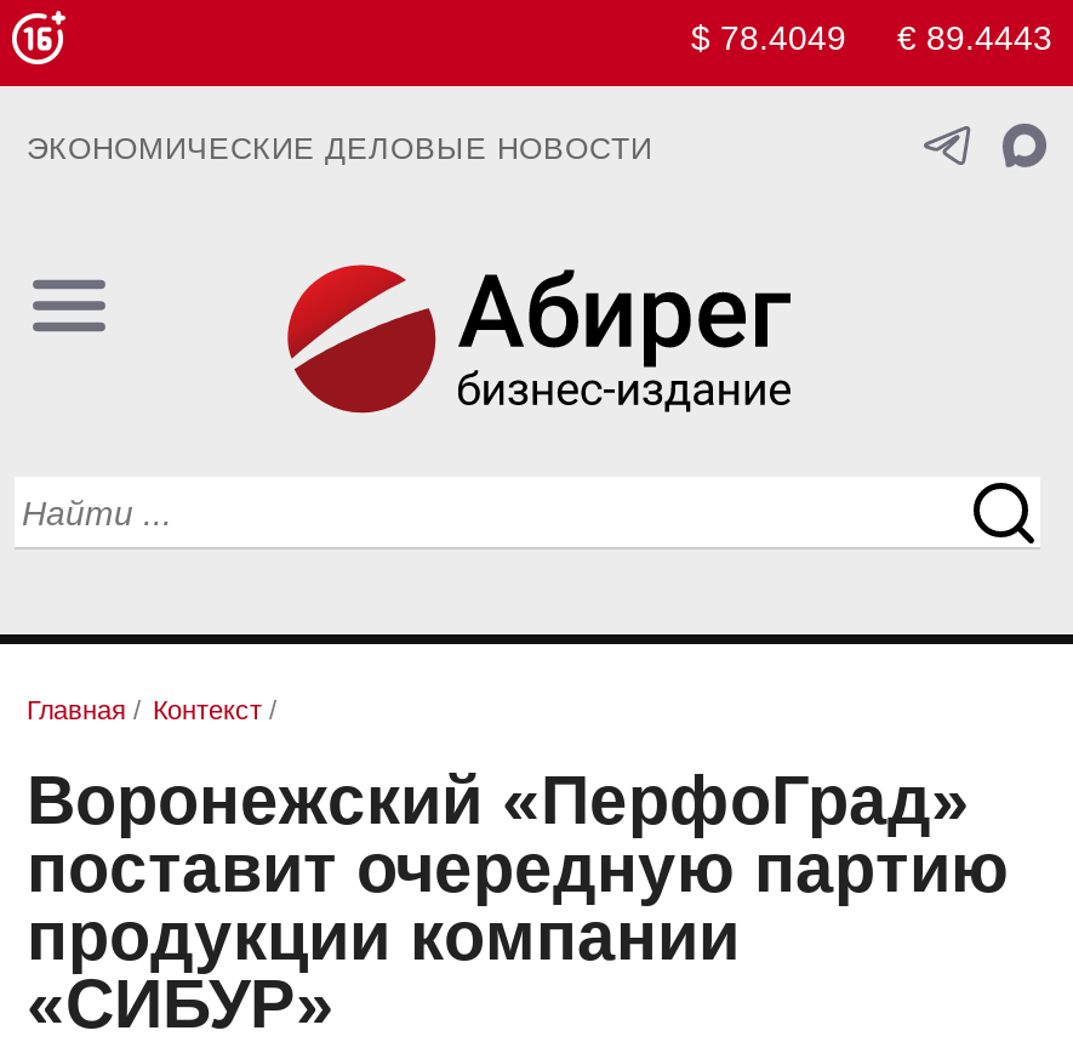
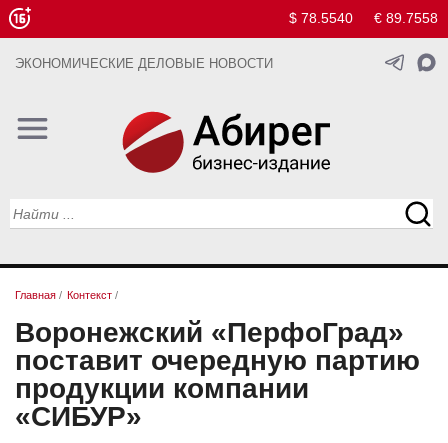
[691,18,846,57] $ 78.4049 -> [289,10,353,26] $ 78.5540
[897,18,1052,57] € 89.4443 -> [374,10,438,26] € 89.7558

